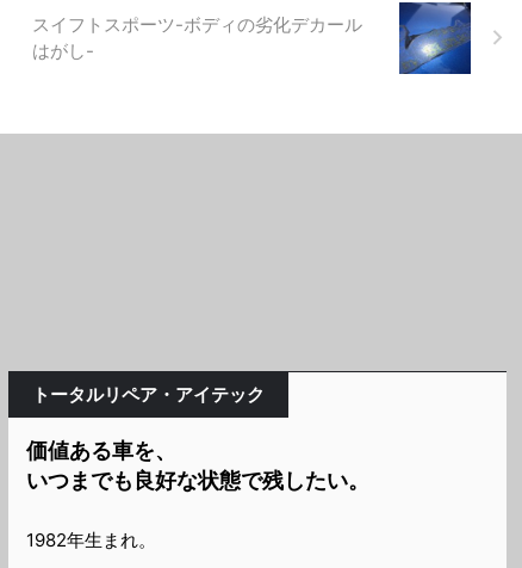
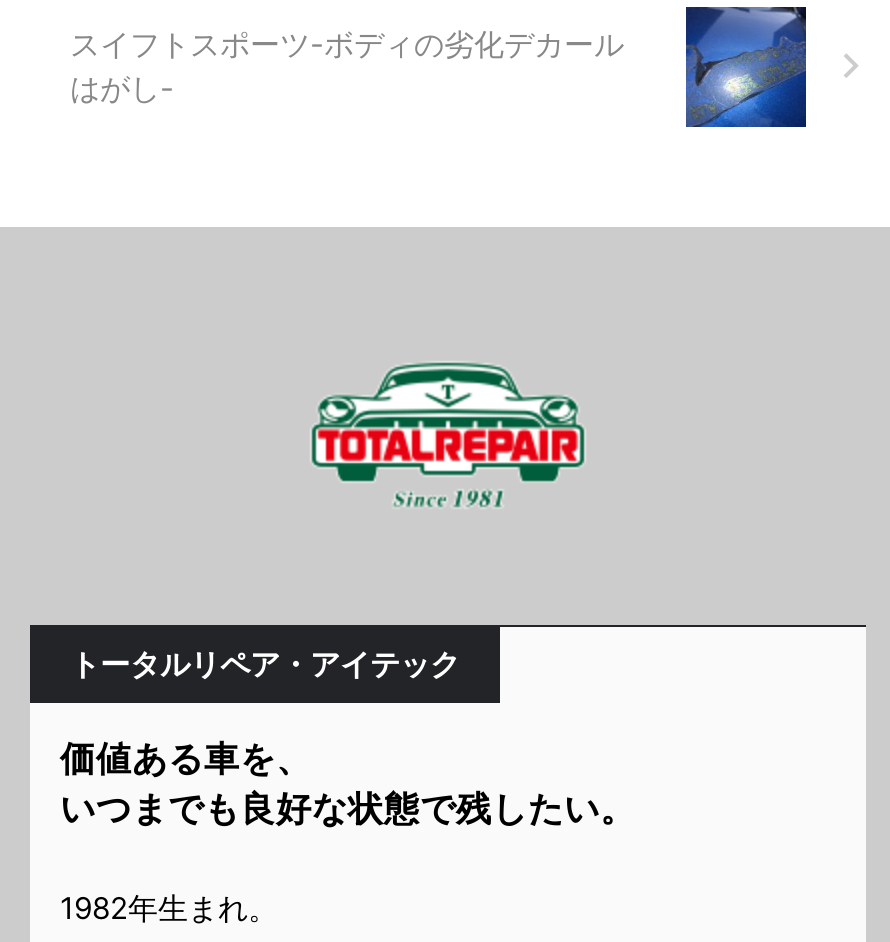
none -> [310,361,586,507] [image]

